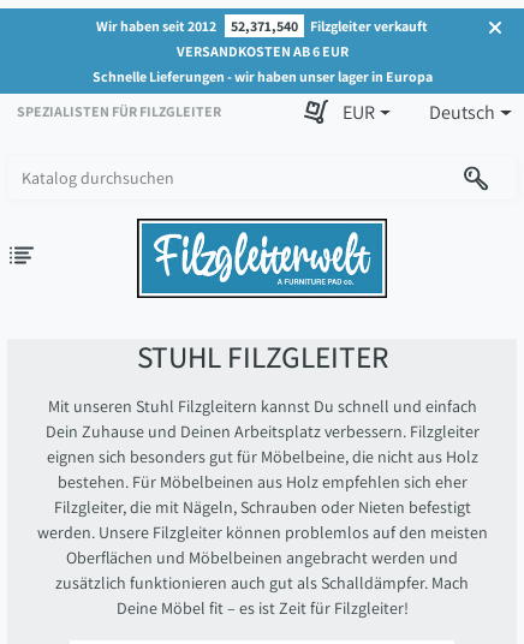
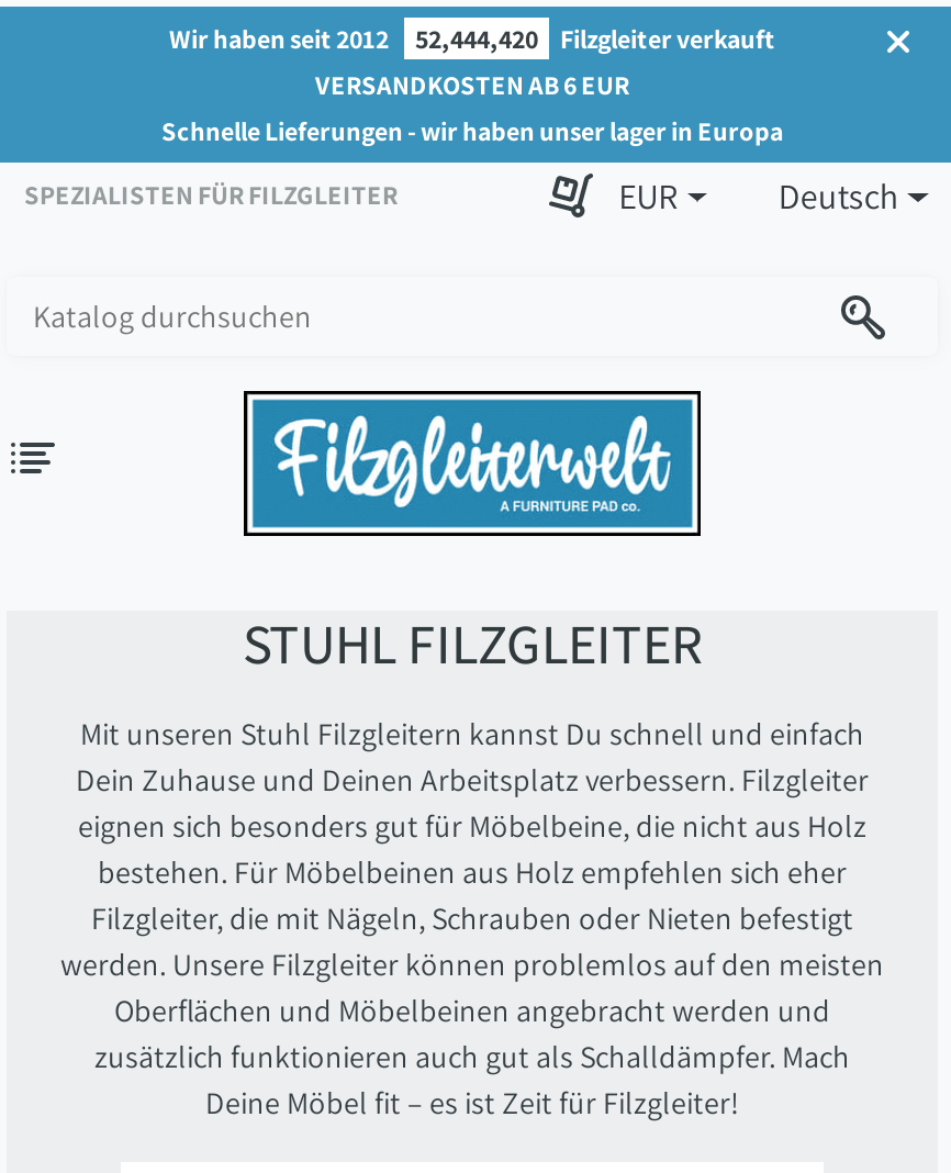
[96,17,428,35] Wir haben seit 2012 52,371,540 Filzgleiter verkauft -> [169,22,775,55] Wir haben seit 2012 52,444,420 Filzgleiter verkauft

